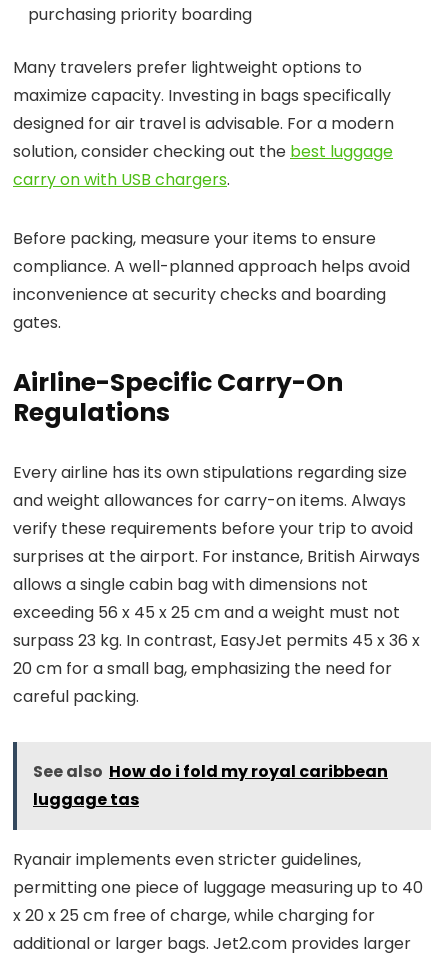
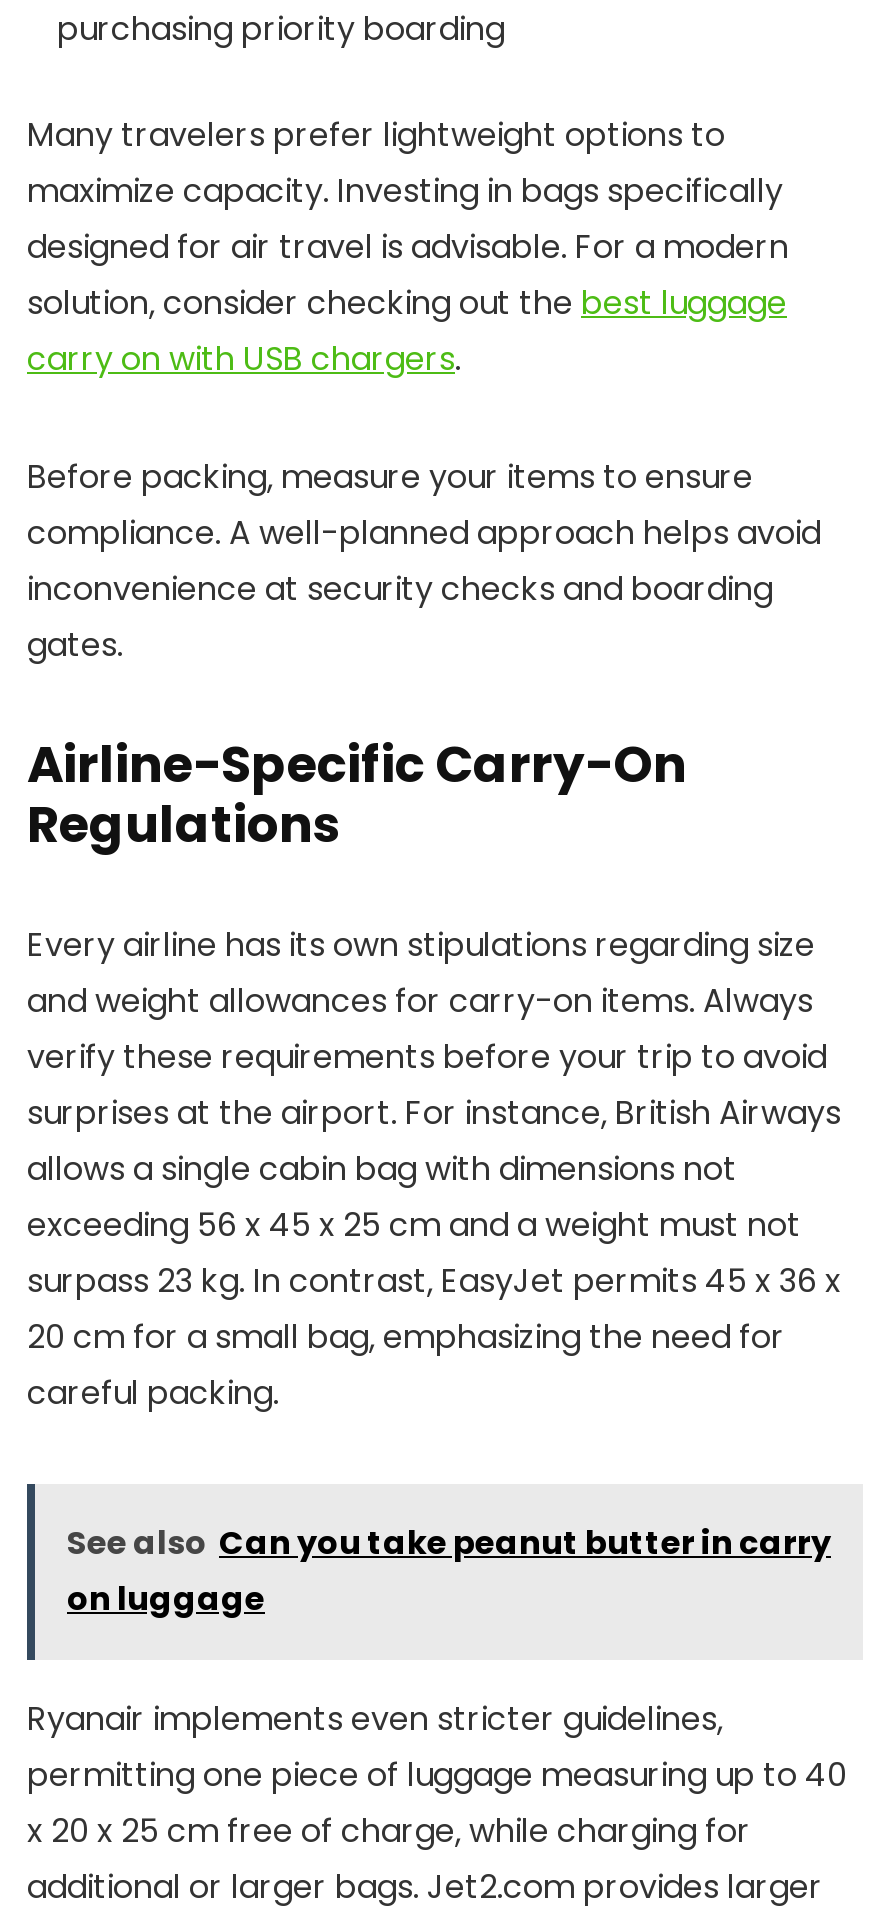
[33,760,388,811] See also How do i fold my royal caribbean | luggage tas -> [67,1520,831,1622] See also Can you take peanut butter in carry | on luggage

